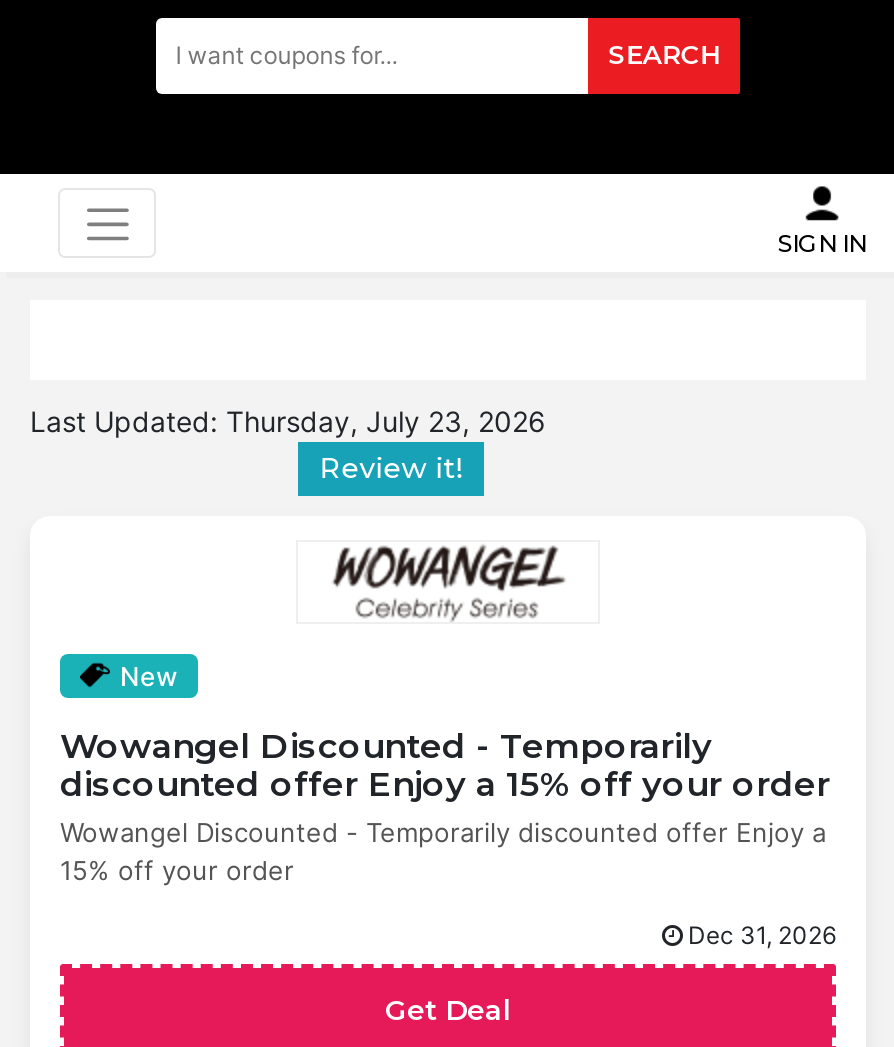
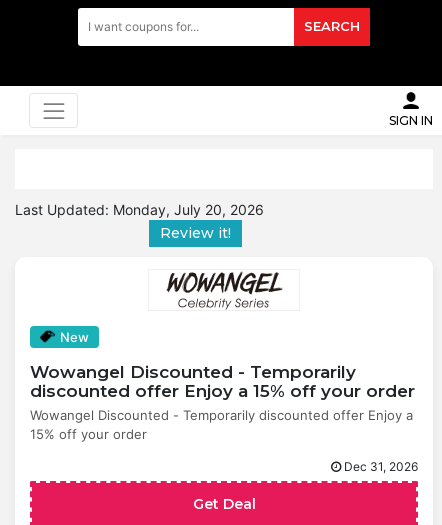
[30,404,546,438] Last Updated: Thursday, July 23, 2026 -> [15,201,264,218] Last Updated: Monday, July 20, 2026

